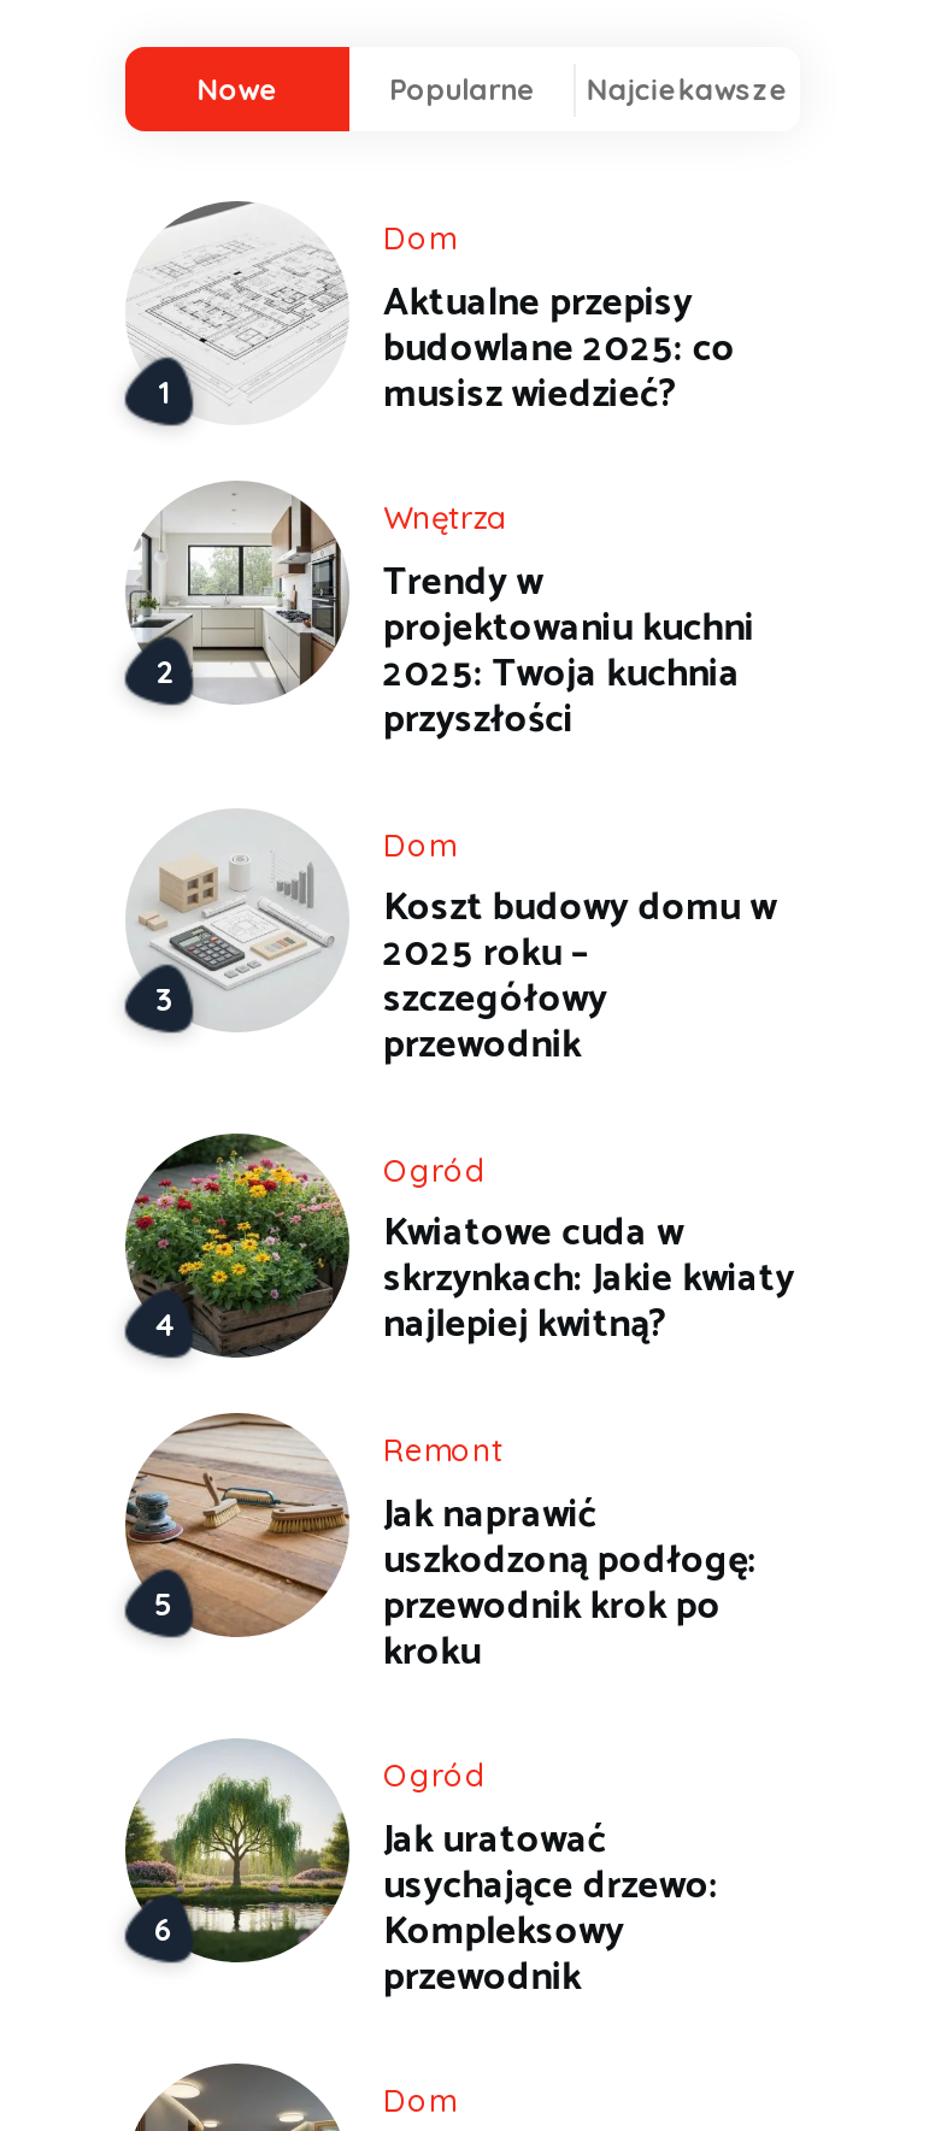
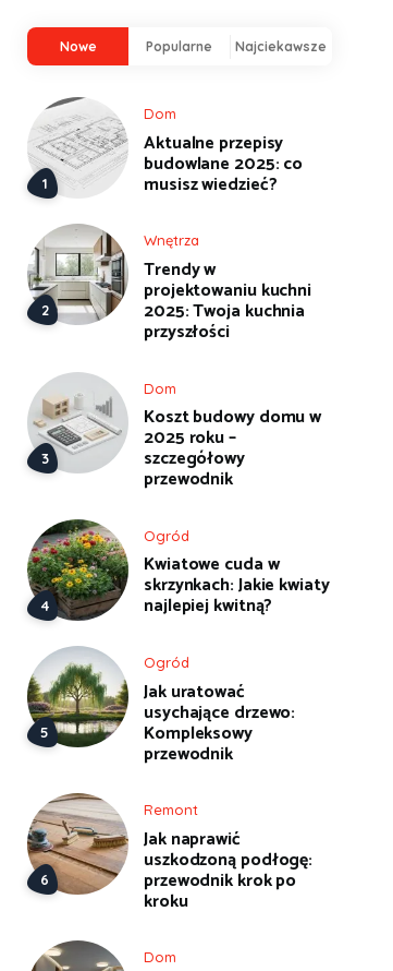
moved [125,1413,757,1684] -> [27,794,313,916]: [image] | Remont | Jak naprawić | uszkodzoną podłogę: | przewodnik krok po | kroku
moved [116,1741,719,2010] -> [23,647,295,769]: [image] | Ogród | Jak uratować | usychające drzewo: | Kompleksowy | przewodnik

